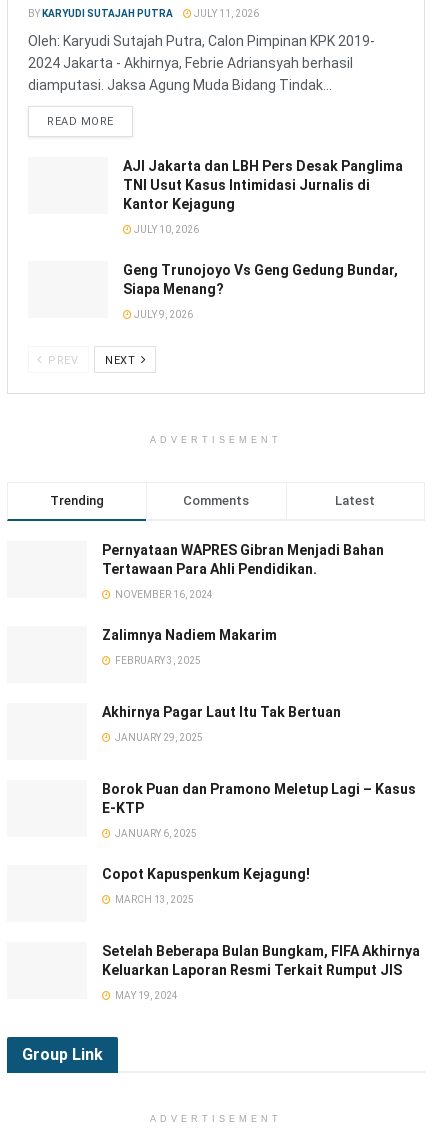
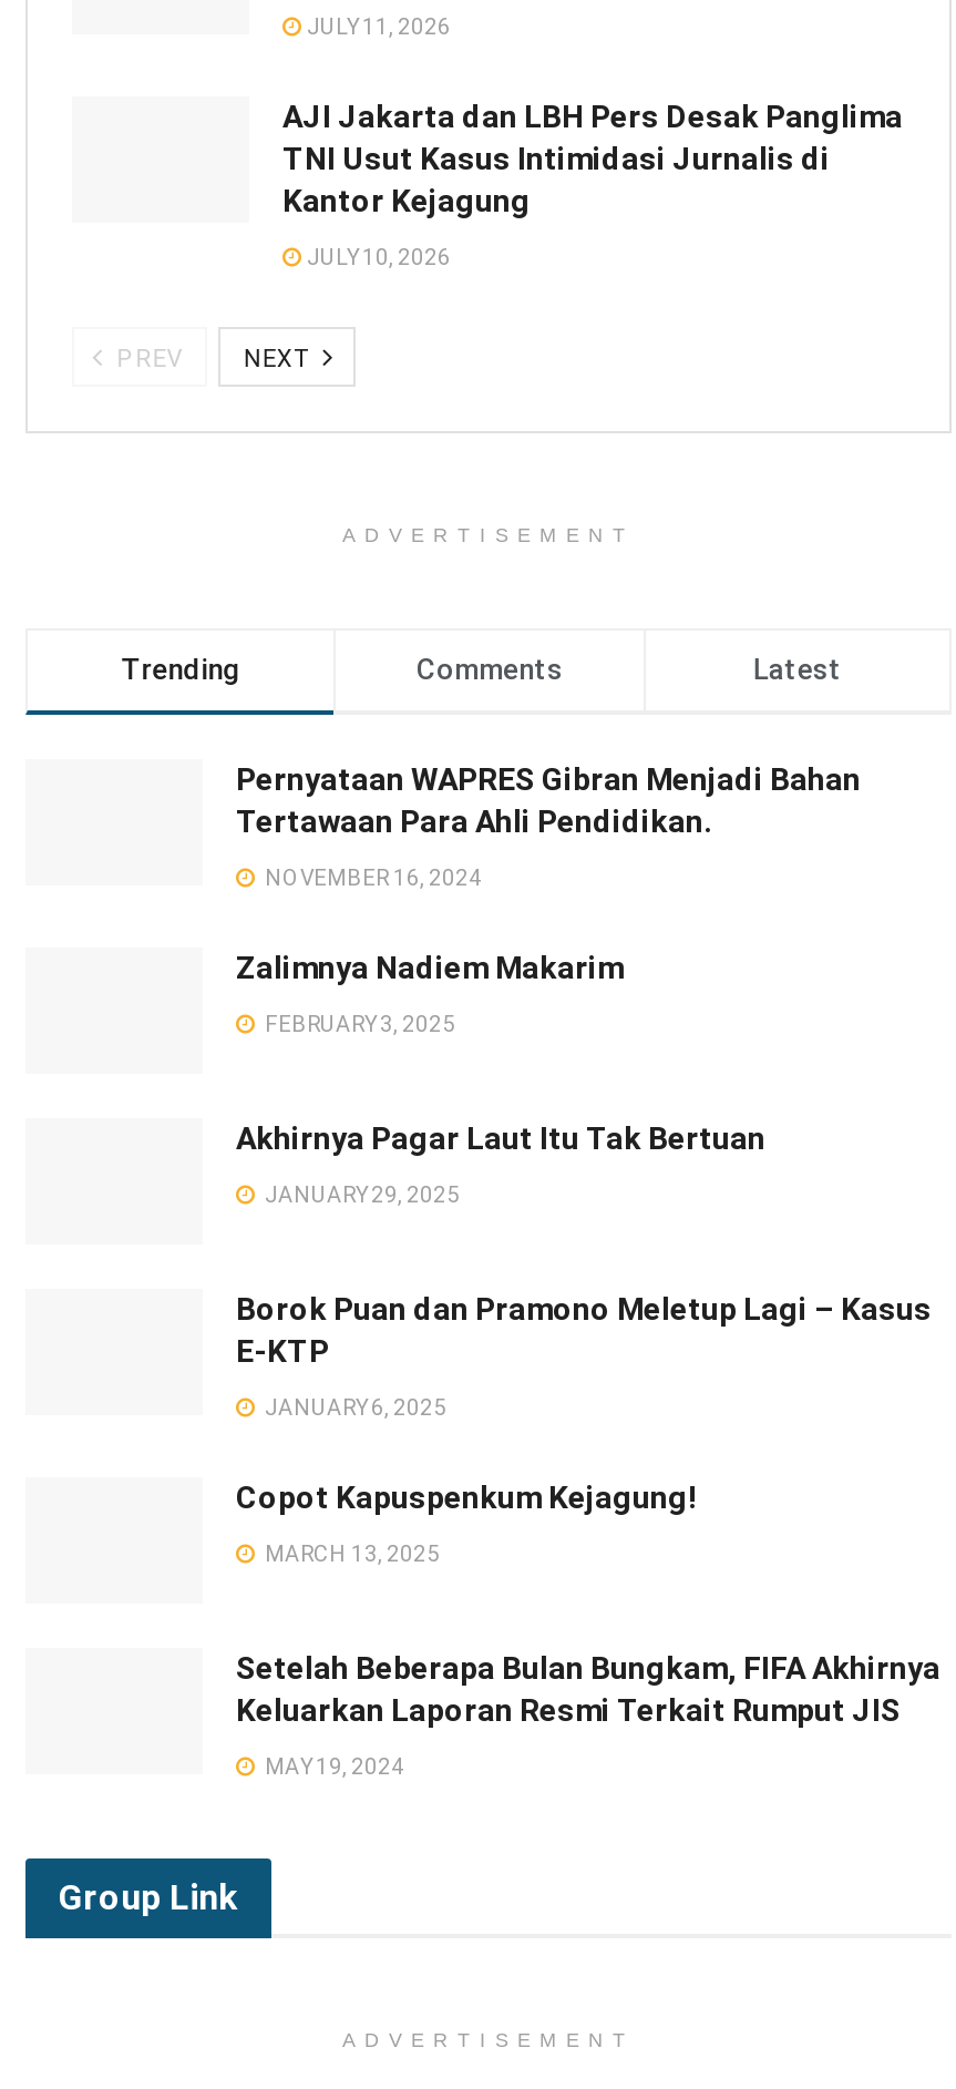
[28,8,173,19] BY KARYUDI SUTAJAH PUTRA -> none
[28,33,375,128] Oleh: Karyudi Sutajah Putra, Calon Pimpinan KPK 2019- | 2024 Jakarta - Akhirnya, Febrie Adriansyah berhasil | diamputasi. Jaksa Agung Muda Bidang Tindak... | READ MORE -> none
[123,262,398,320] Geng Trunojoyo Vs Geng Gedung Bundar, | Siapa Menang? | JULY 9, 2026 -> none

